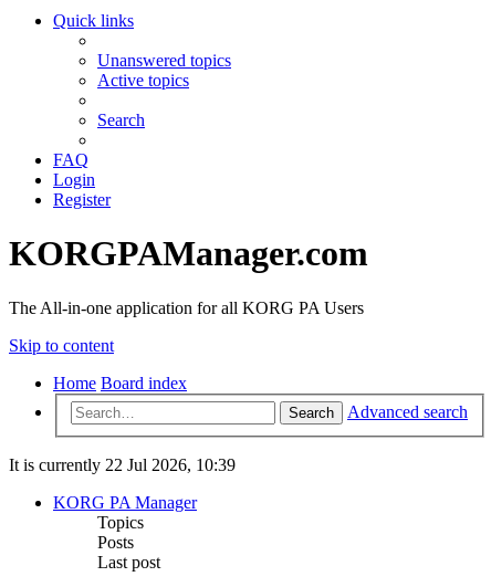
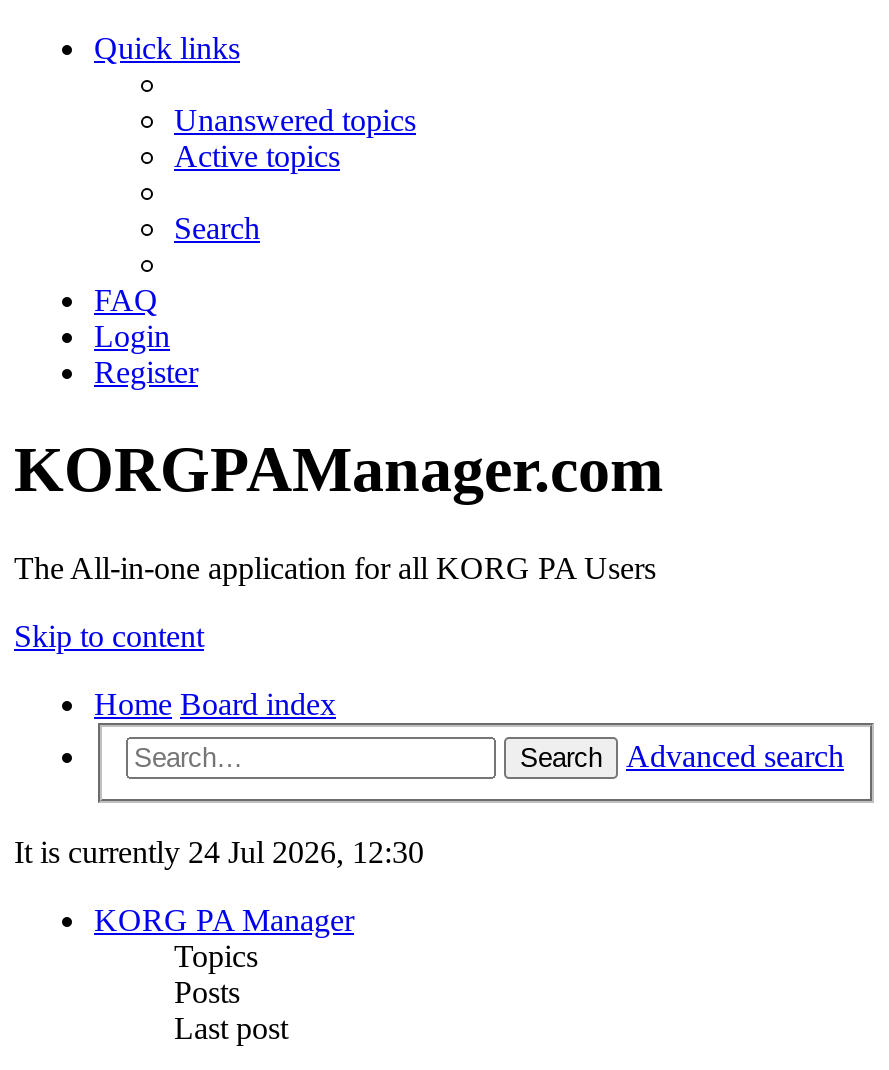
[9,456,236,475] It is currently 22 Jul 2026, 10:39 -> [14,836,424,870] It is currently 24 Jul 2026, 12:30

